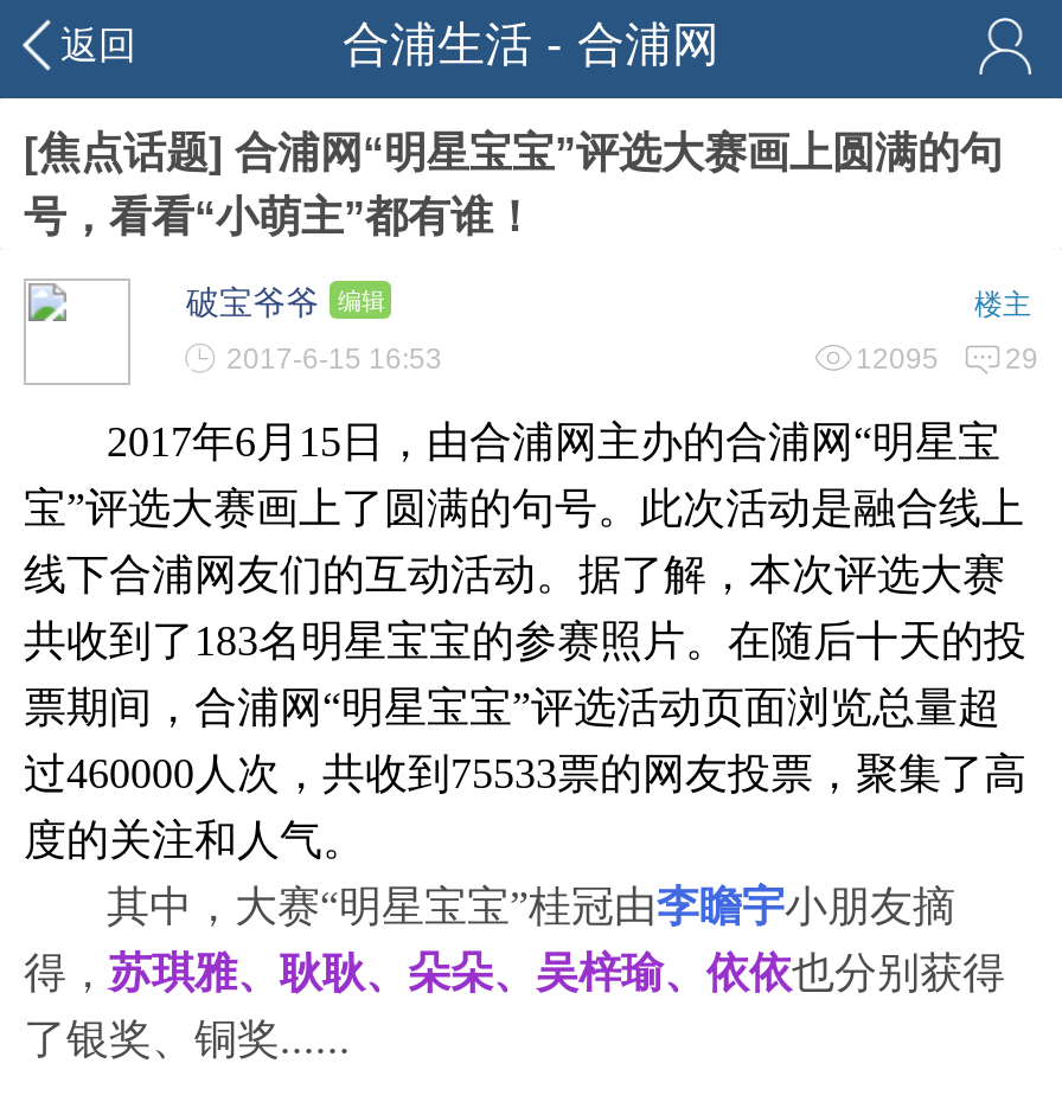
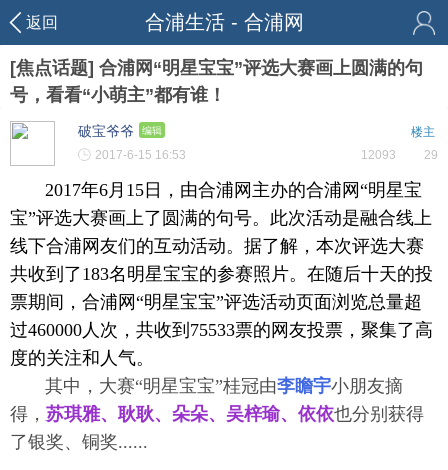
[856,342,1038,376] 12095 29 -> [361,148,438,162] 12093 29

